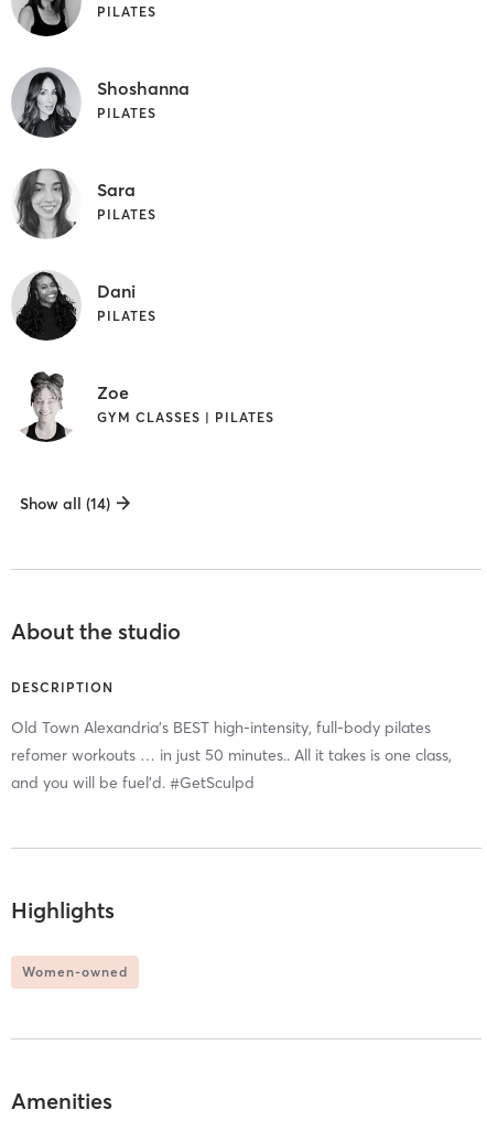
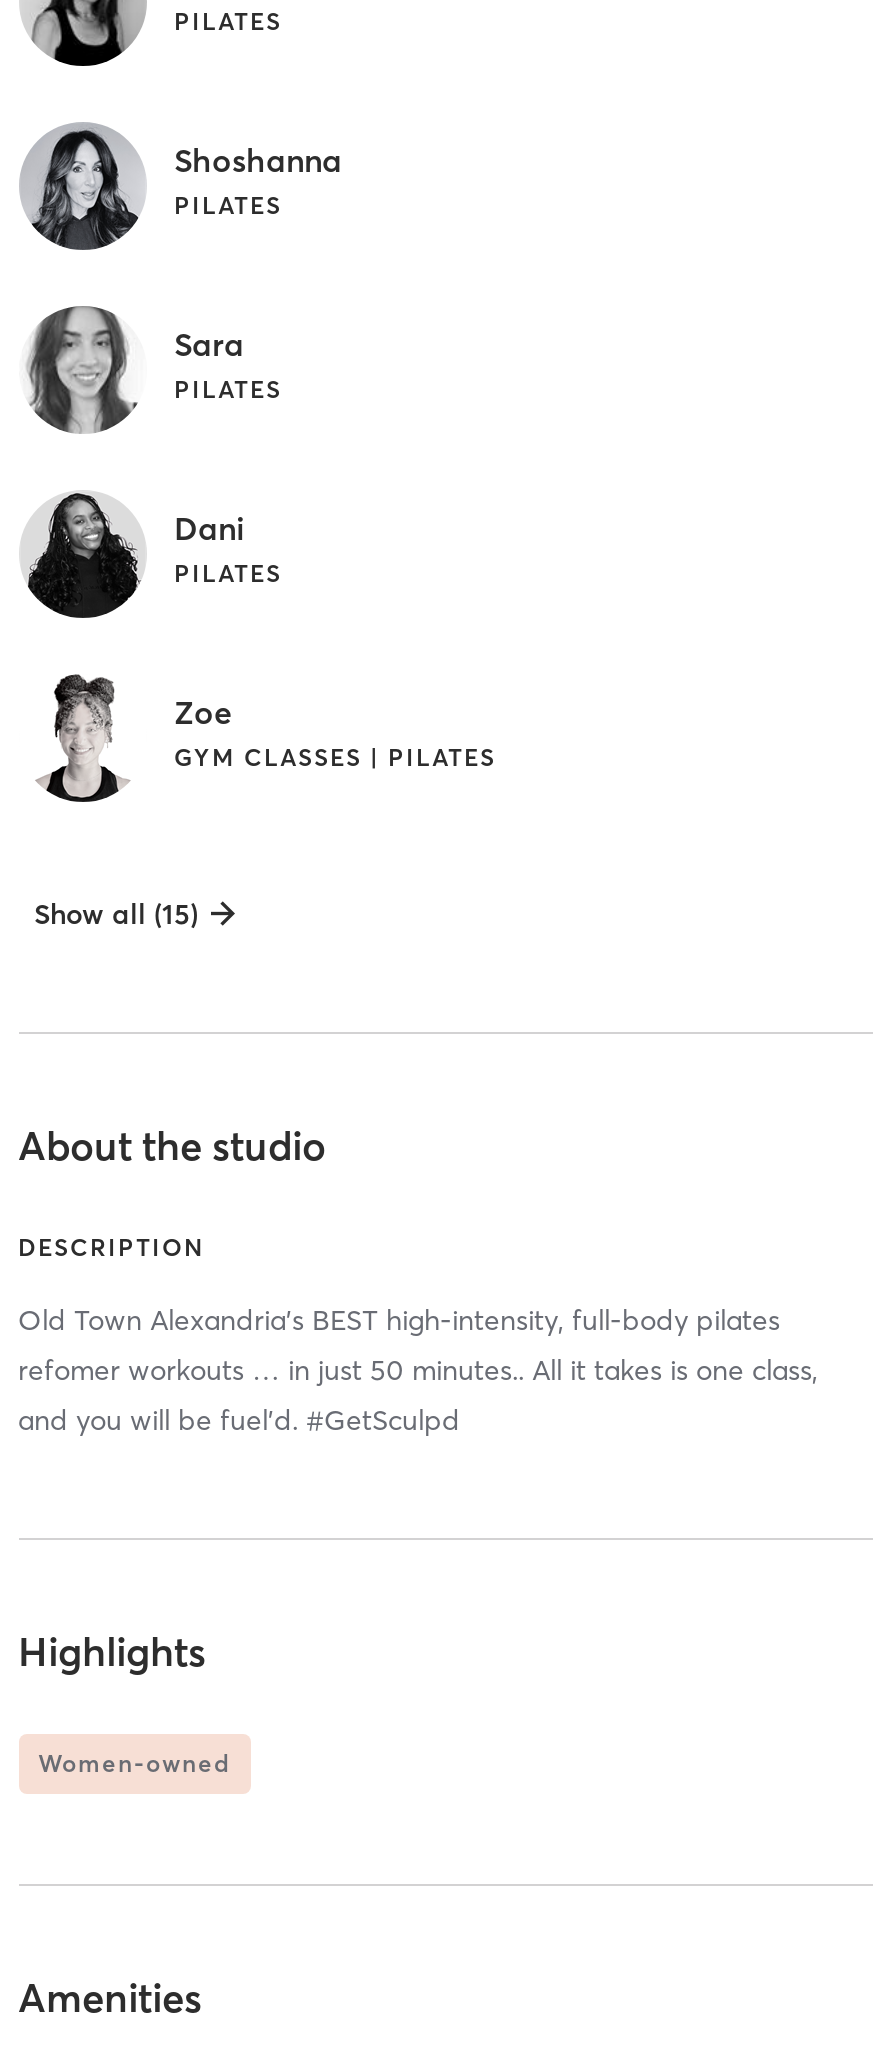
[19,494,110,514] Show all (14) -> [34,897,198,933] Show all (15)

